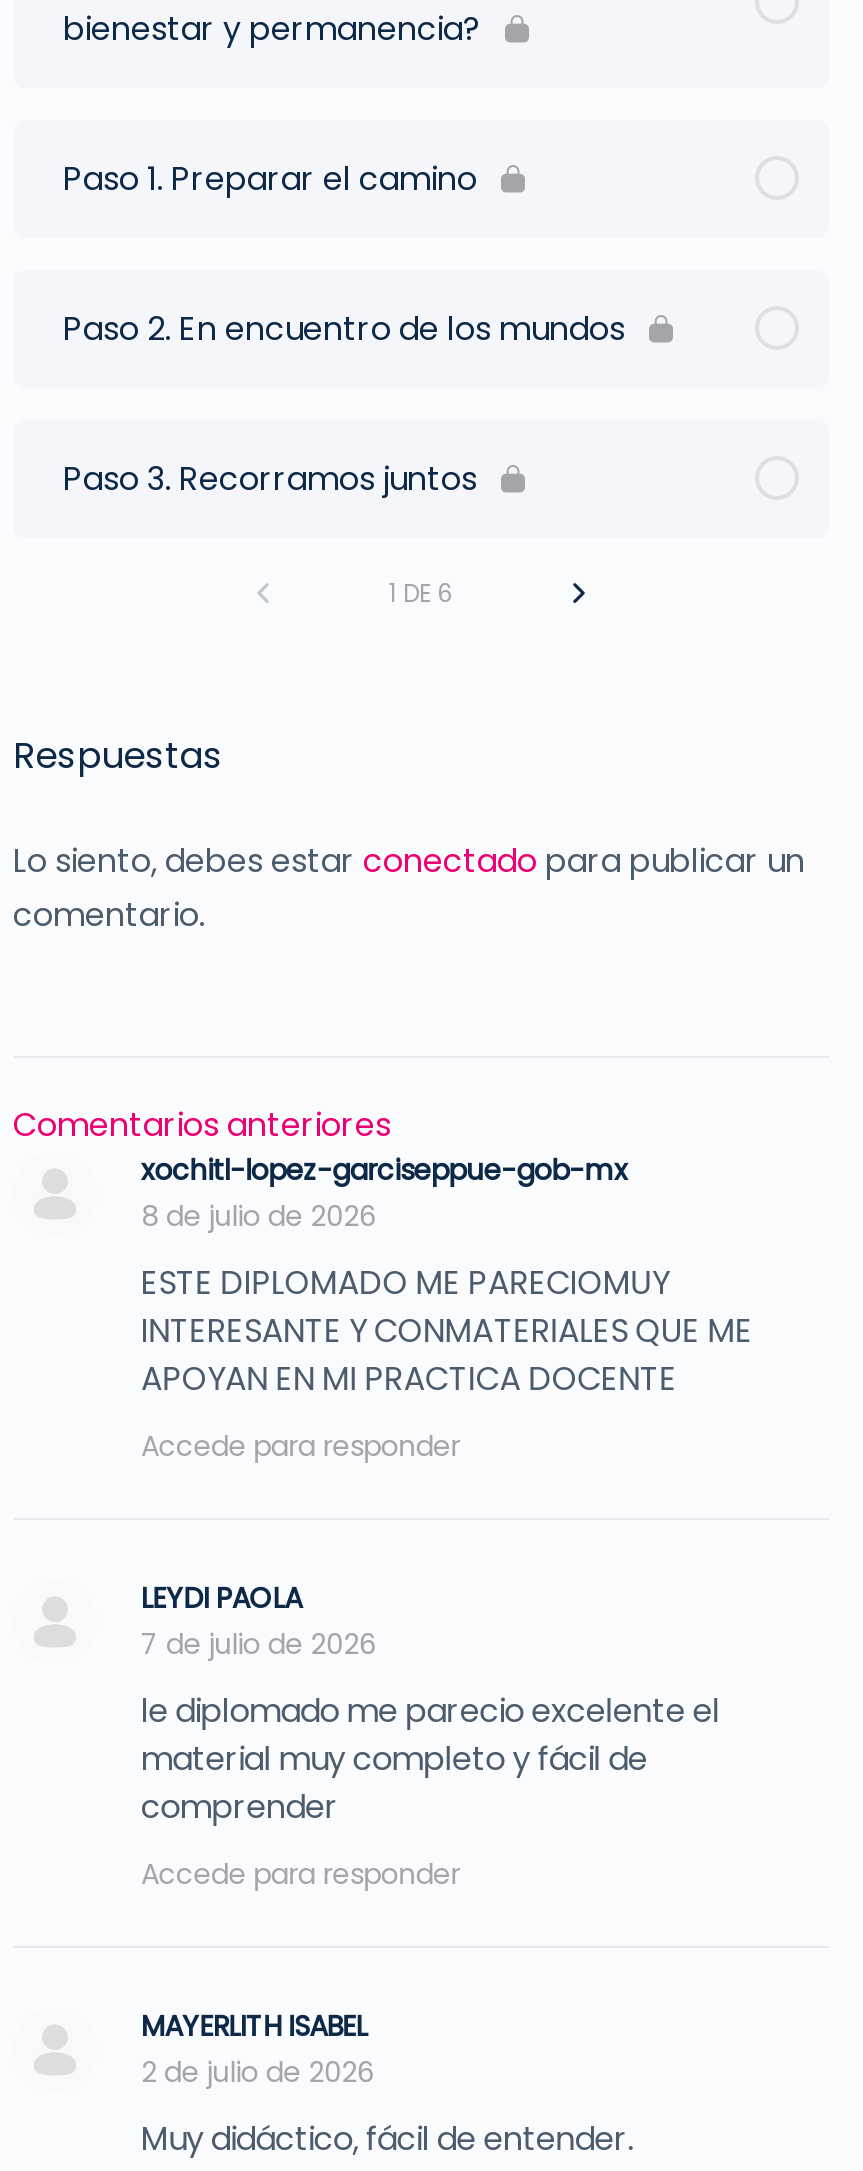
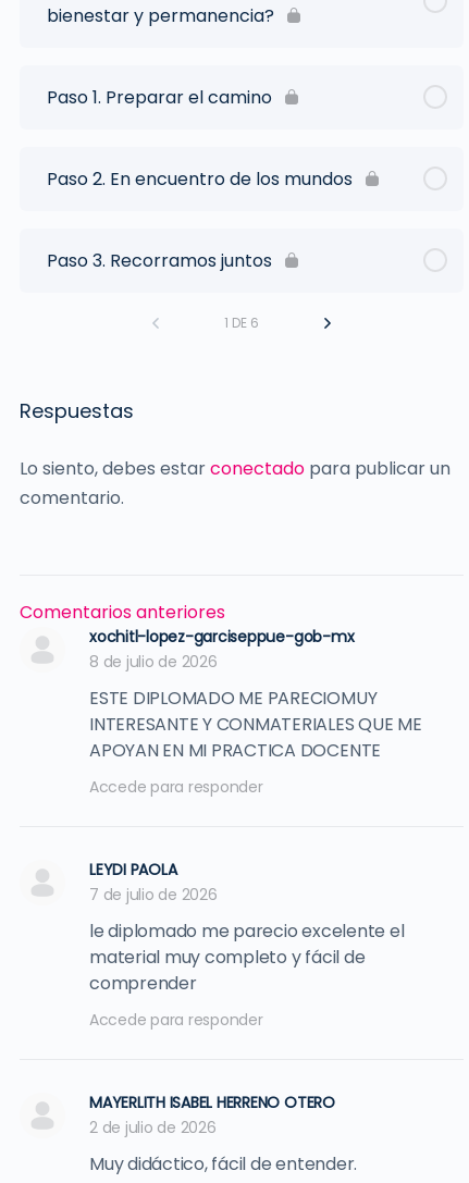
[141,2005,367,2045] MAYERLITH ISABEL -> [89,1091,335,1113] MAYERLITH ISABEL HERRENO OTERO

